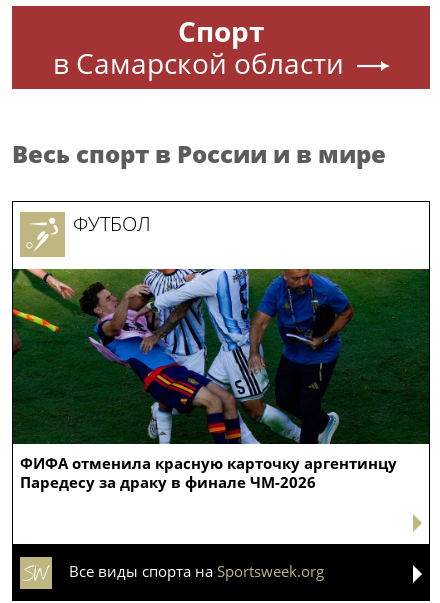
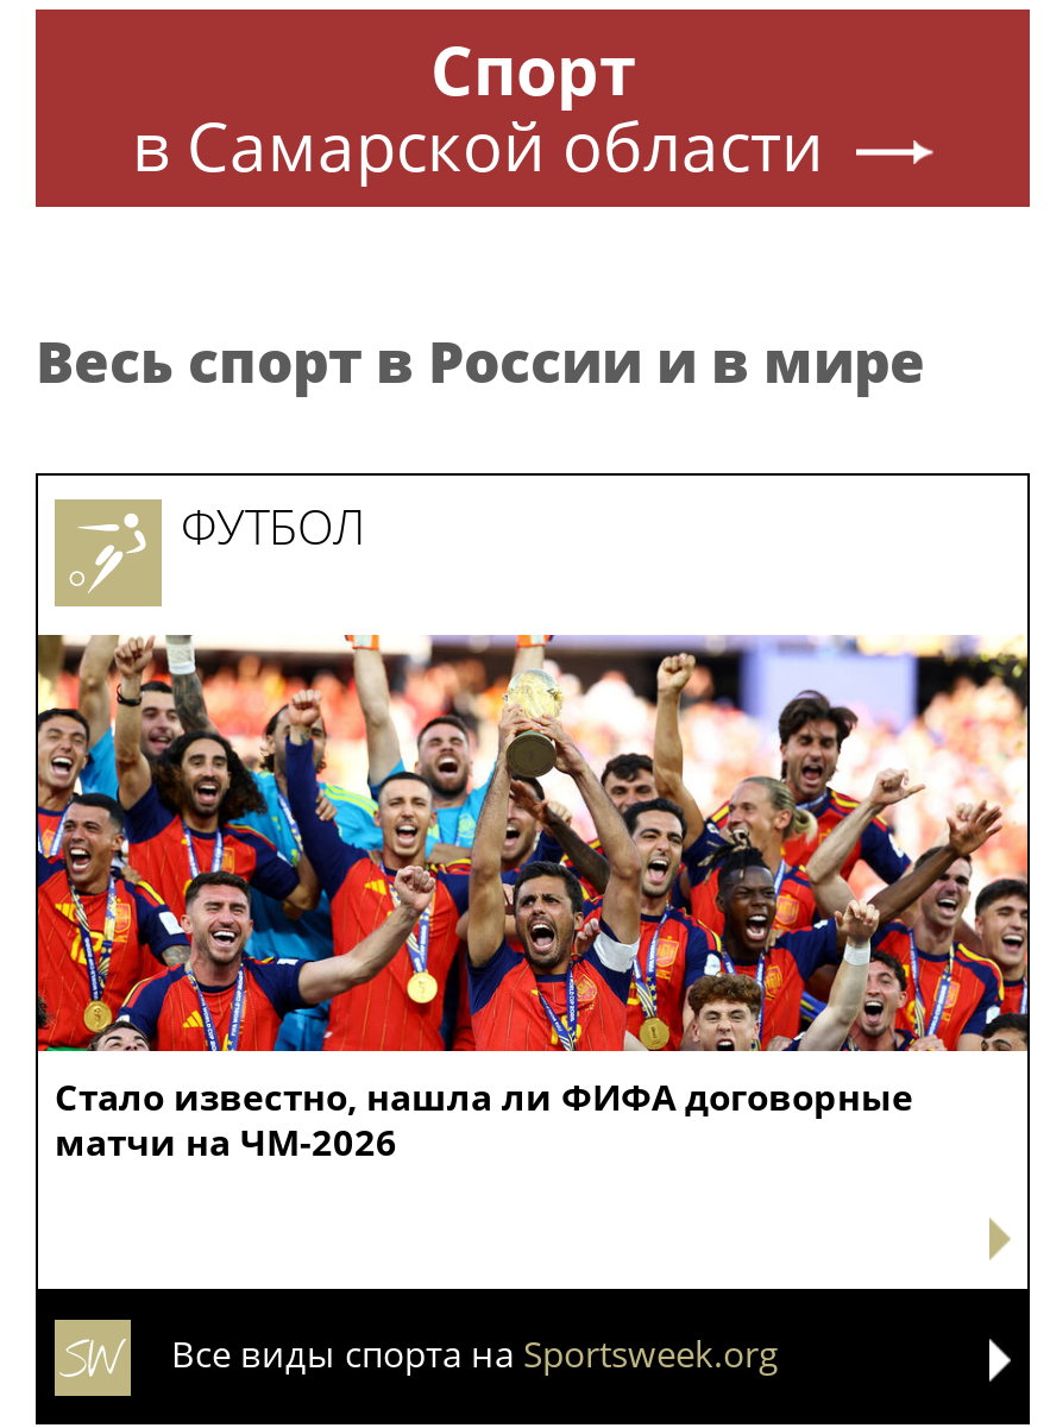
[12,268,430,492] [image] | ФИФА отменила красную карточку аргентинцу | Паредесу за драку в финале ЧМ-2026 -> [36,633,1030,1165] [image] | Стало известно, нашла ли ФИФА договорные | матчи на ЧМ-2026

